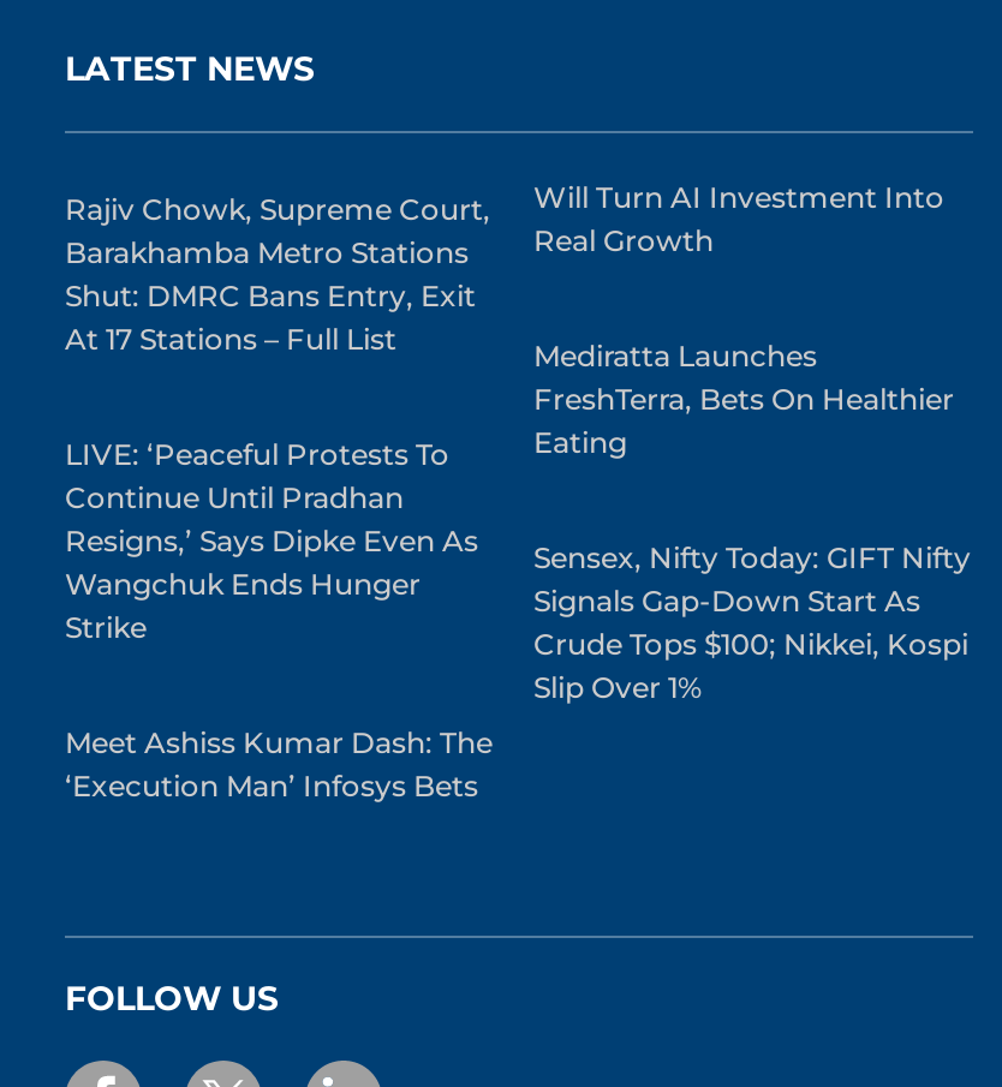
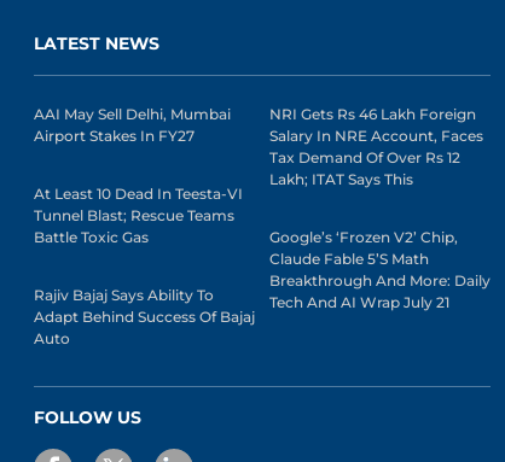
[65,190,493,803] Rajiv Chowk, Supreme Court, | Barakhamba Metro Stations | Shut: DMRC Bans Entry, Exit | At 17 Stations – Full List | LIVE: ‘Peaceful Protests To | Continue Until Pradhan | Resigns,’ Says Dipke Even As | Wangchuk Ends Hunger | Strike | Meet Ashiss Kumar Dash: The | ‘Execution Man’ Infosys Bets -> [34,105,255,347] AAI May Sell Delhi, Mumbai | Airport Stakes In FY27 | At Least 10 Dead In Teesta-VI | Tunnel Blast; Rescue Teams | Battle Toxic Gas | Rajiv Bajaj Says Ability To | Adapt Behind Success Of Bajaj | Auto
[533,178,971,705] Will Turn AI Investment Into | Real Growth | Mediratta Launches | FreshTerra, Bets On Healthier | Eating | Sensex, Nifty Today: GIFT Nifty | Signals Gap-Down Start As | Crude Tops $100; Nikkei, Kospi | Slip Over 1% -> [269,105,491,311] NRI Gets Rs 46 Lakh Foreign | Salary In NRE Account, Faces | Tax Demand Of Over Rs 12 | Lakh; ITAT Says This | Google’s ‘Frozen V2’ Chip, | Claude Fable 5’s Math | Breakthrough And More: Daily | Tech And AI Wrap July 21

